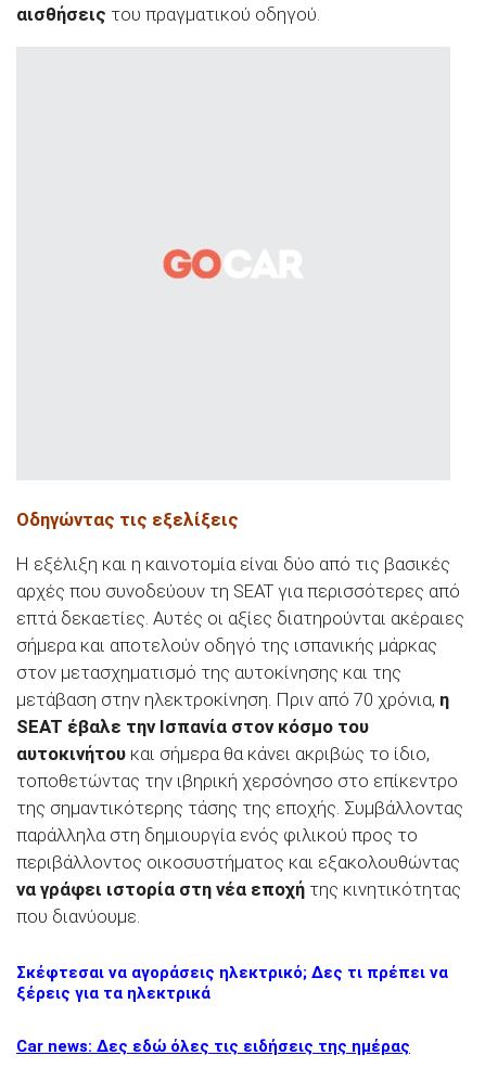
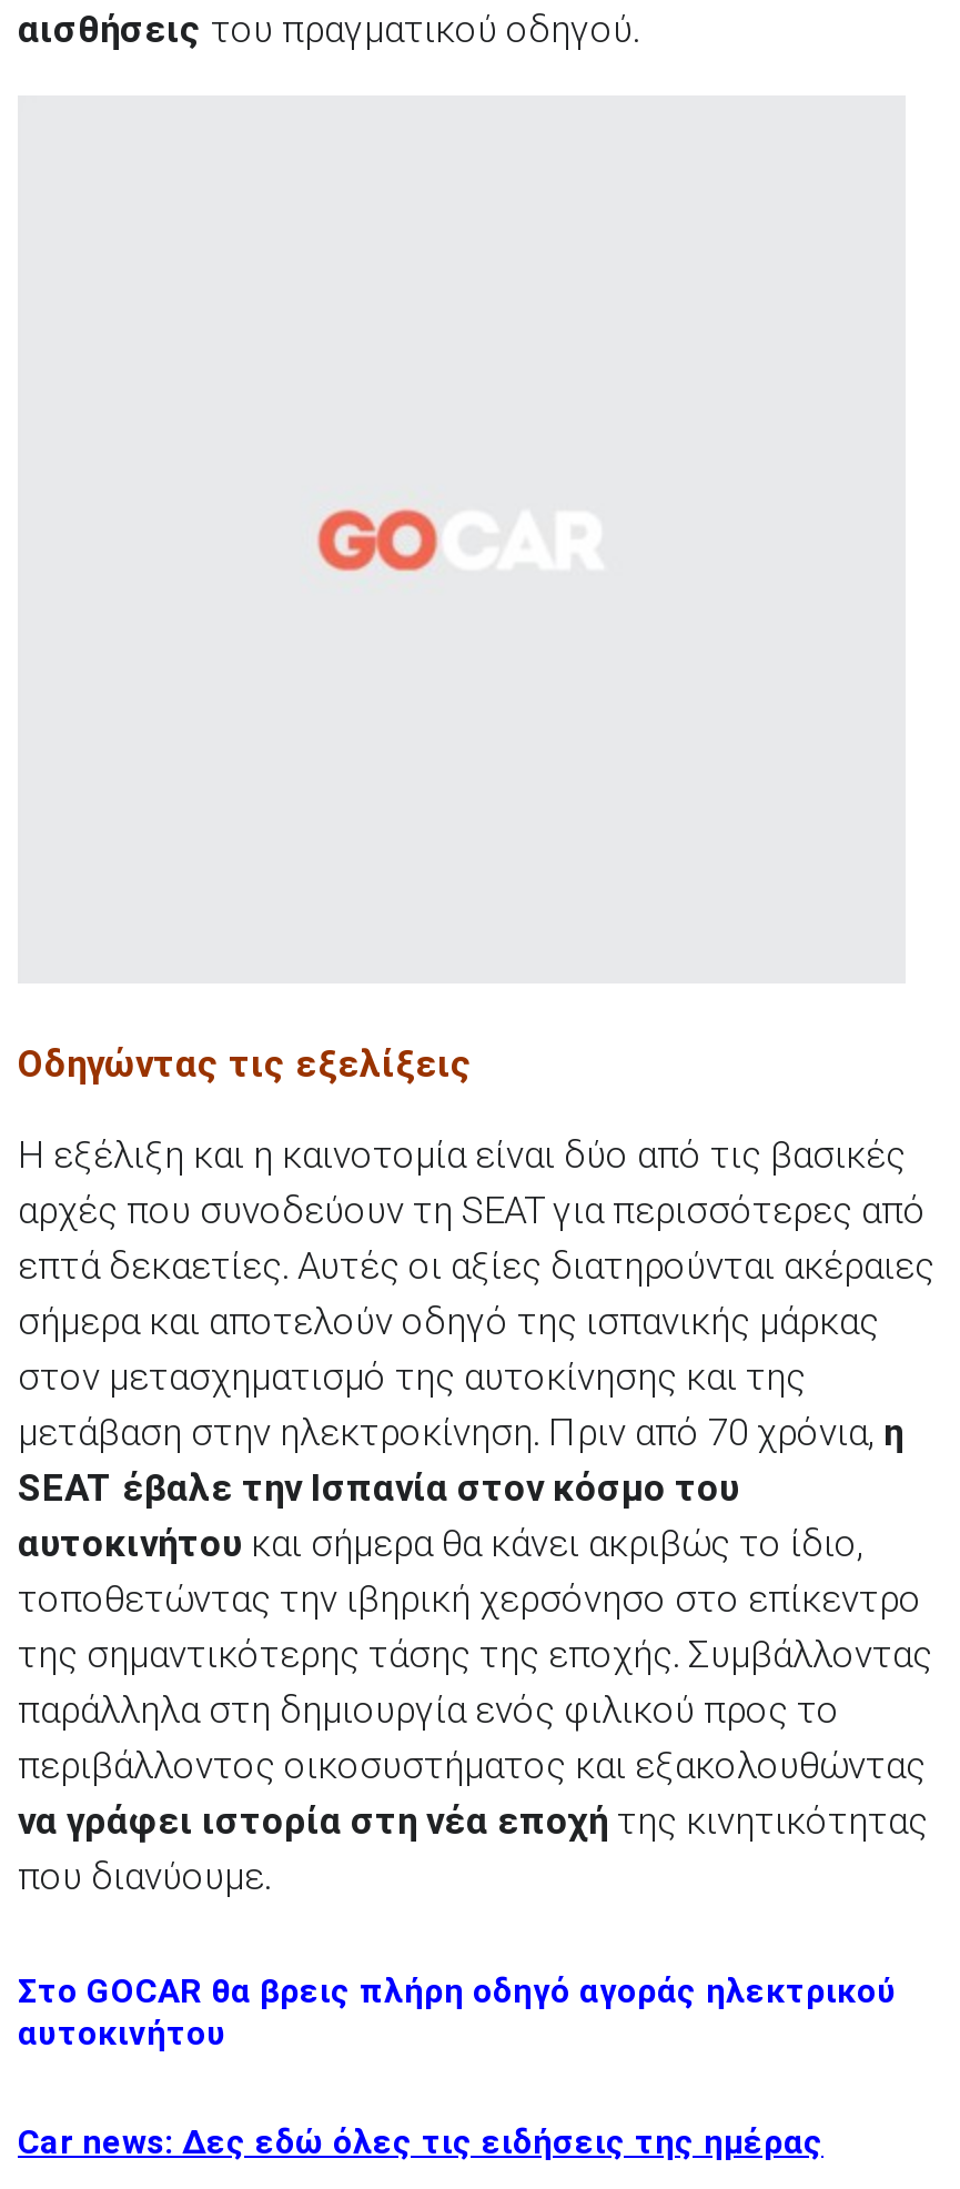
[16,963,448,1003] Σκέφτεσαι να αγοράσεις ηλεκτρικό; Δες τι πρέπει να | ξέρεις για τα ηλεκτρικά -> [18,1973,897,2055] Στο GOCAR θα βρεις πλήρη οδηγό αγοράς ηλεκτρικού | αυτοκινήτου

